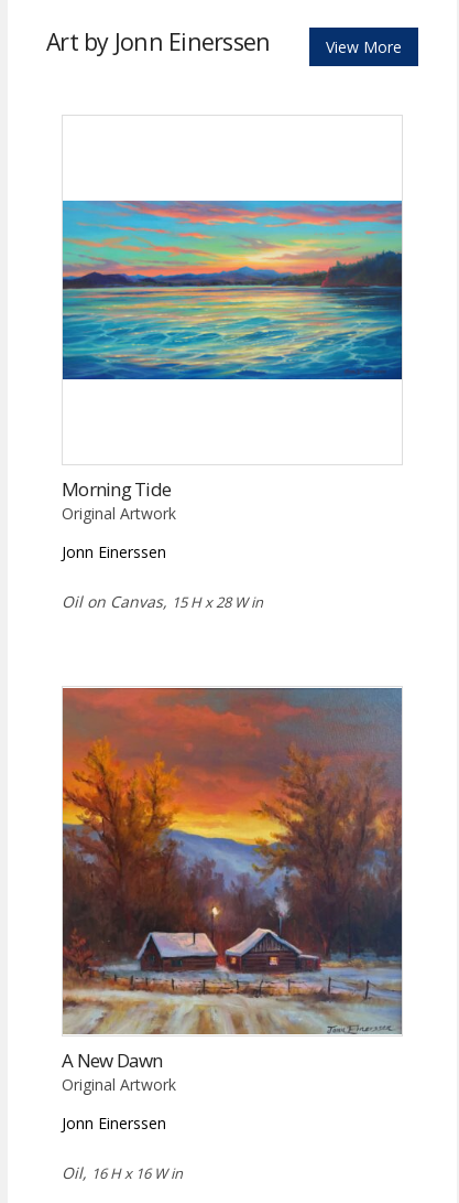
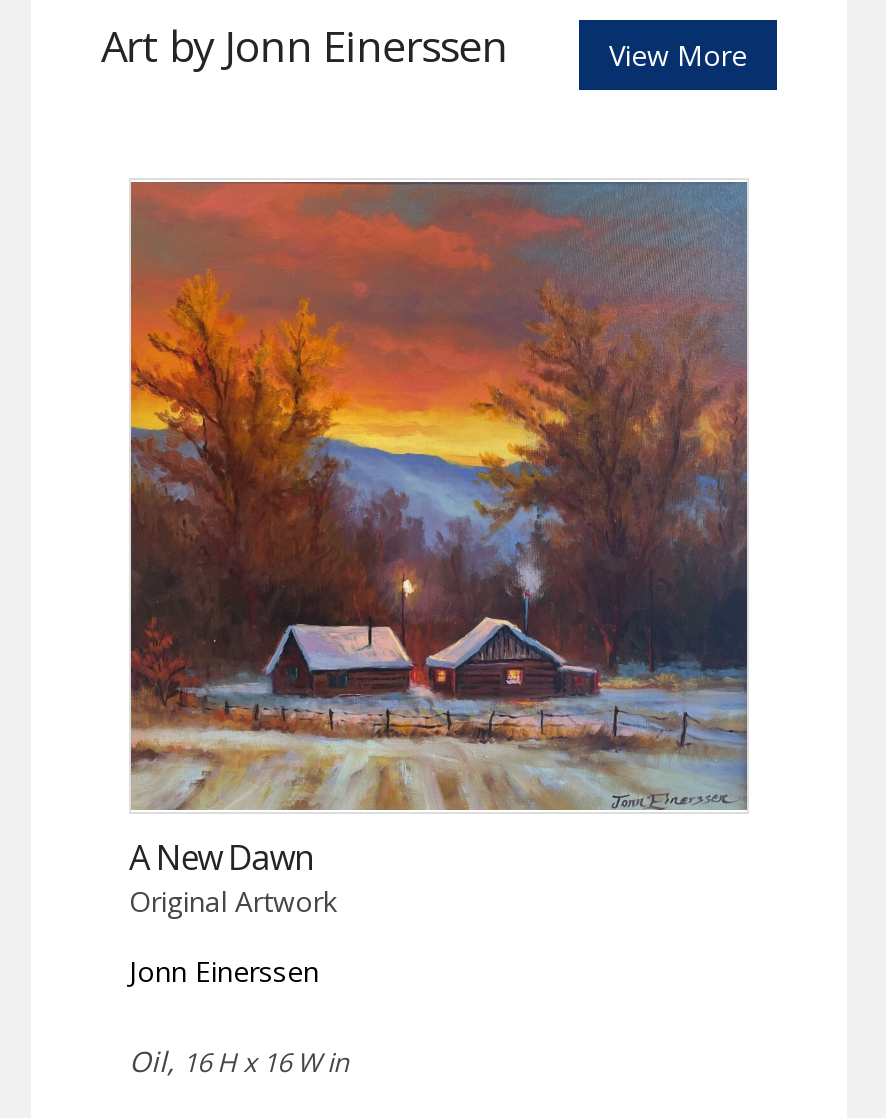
[62,200,403,380] [image] -> none
[62,476,263,612] Morning Tide | Original Artwork | Jonn Einerssen | Oil on Canvas, 15 H x 28 W in -> none

